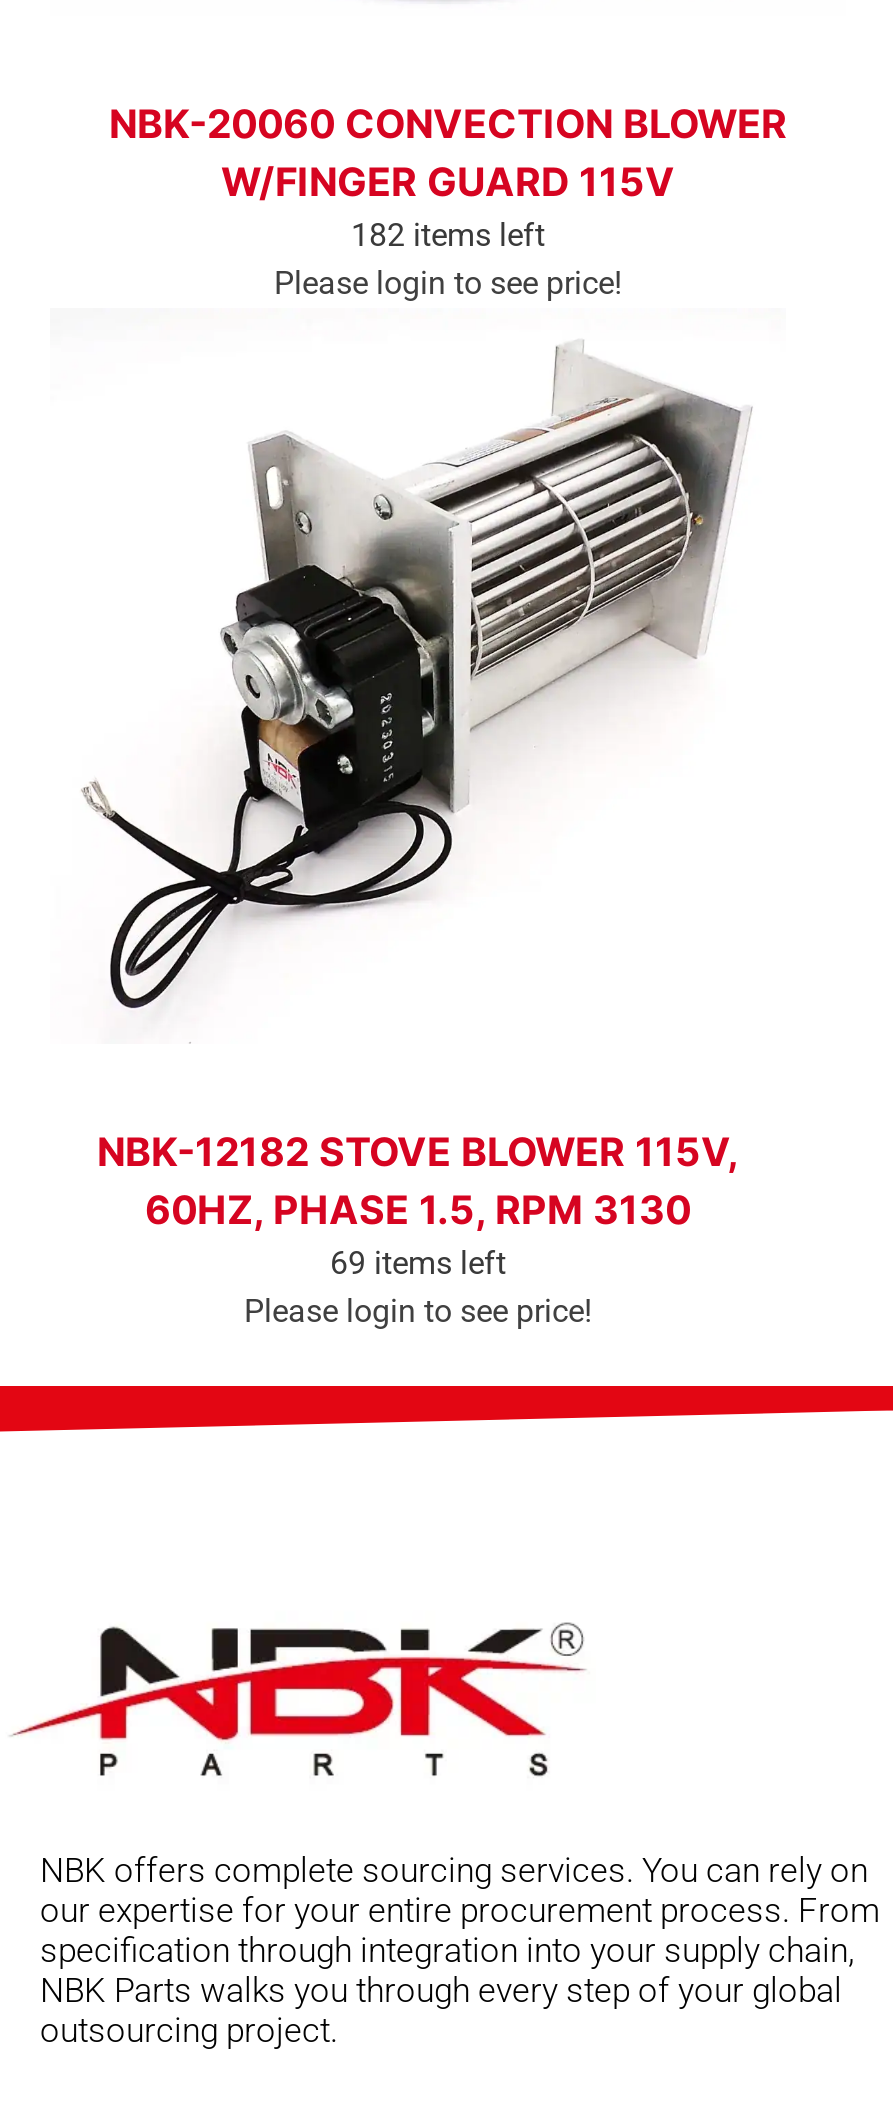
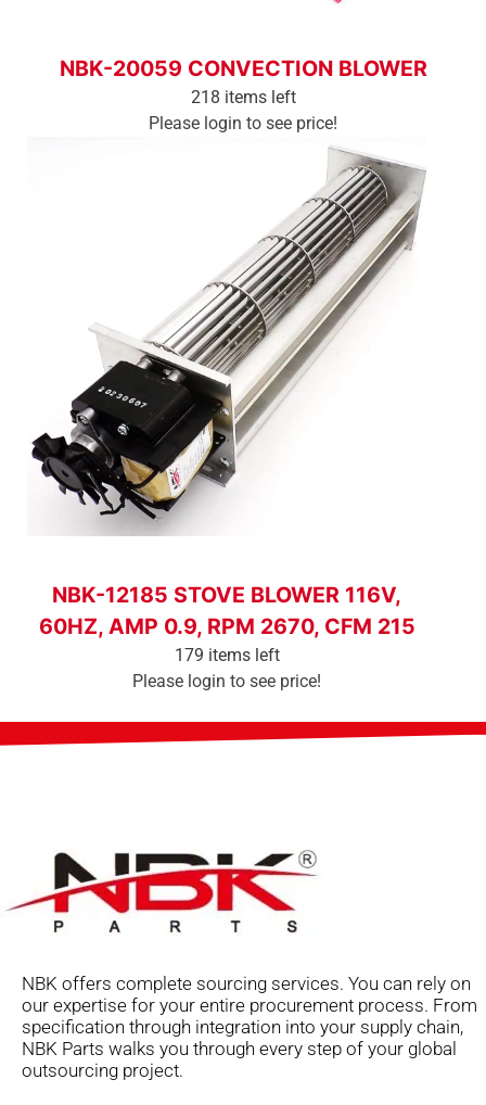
[109,101,787,255] NBK-20060 CONVECTION BLOWER | W/FINGER GUARD 115V | 182 items left -> [59,55,427,107] NBK-20059 CONVECTION BLOWER | 218 items left
[58,332,784,1044] [image] -> [30,147,426,536] [image]
[97,1129,739,1283] NBK-12182 STOVE BLOWER 115V, | 60HZ, PHASE 1.5, RPM 3130 | 69 items left -> [39,581,415,665] NBK-12185 STOVE BLOWER 116V, | 60HZ, AMP 0.9, RPM 2670, CFM 215 | 179 items left

